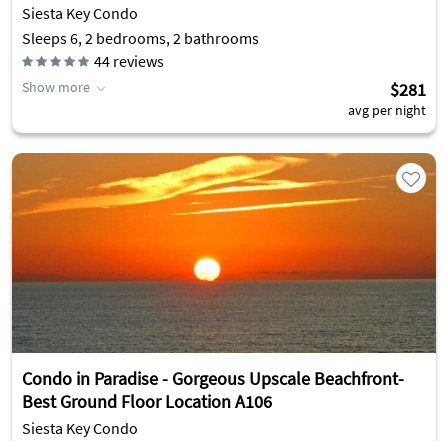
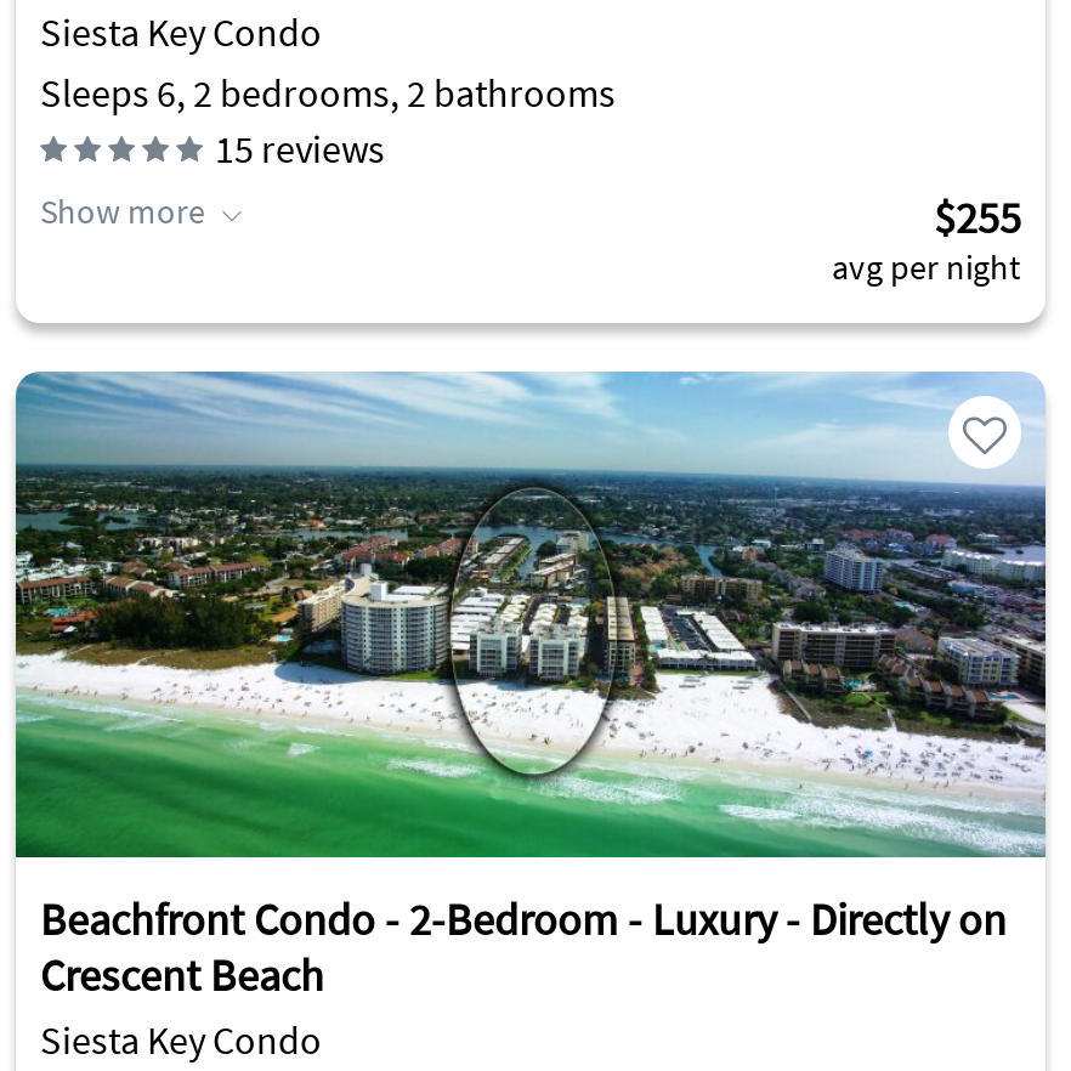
[94,51,164,71] 44 reviews -> [215,124,385,172] 15 reviews
[390,78,426,101] $281 -> [934,189,1021,245] $255
[11,152,437,413] [image] | Condo in Paradise - Gorgeous Upscale Beachfront- | Best Ground Floor Location A106 -> [13,369,1048,1003] [image] | Beachfront Condo - 2-Bedroom - Luxury - Directly on | Crescent Beach

